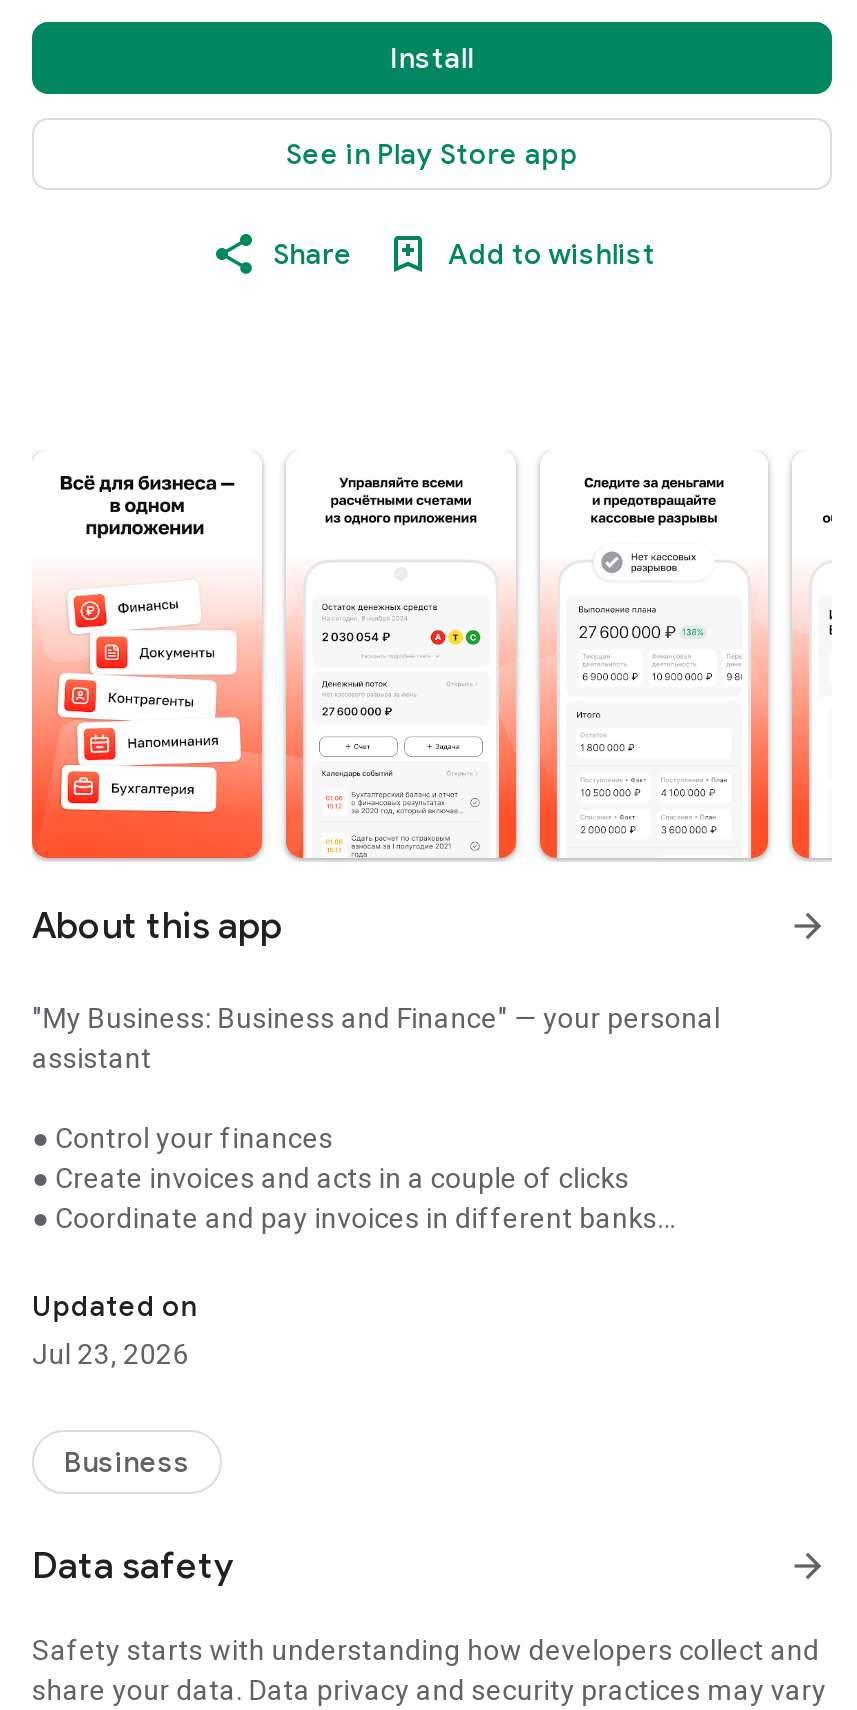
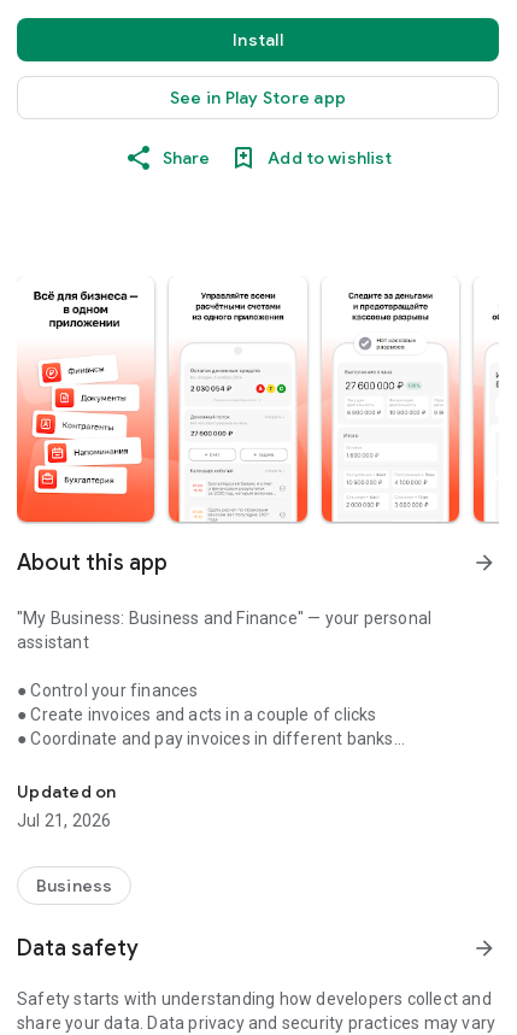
[32,1338,189,1370] Jul 23, 2026 -> [17,811,111,830] Jul 21, 2026

